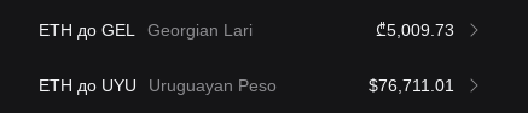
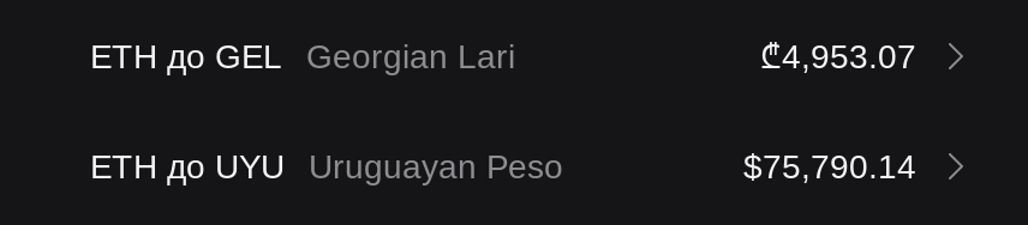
[376,20,454,39] ₾5,009.73 -> [760,37,916,75] ₾4,953.07
[369,75,454,95] $76,711.01 -> [743,147,916,185] $75,790.14

